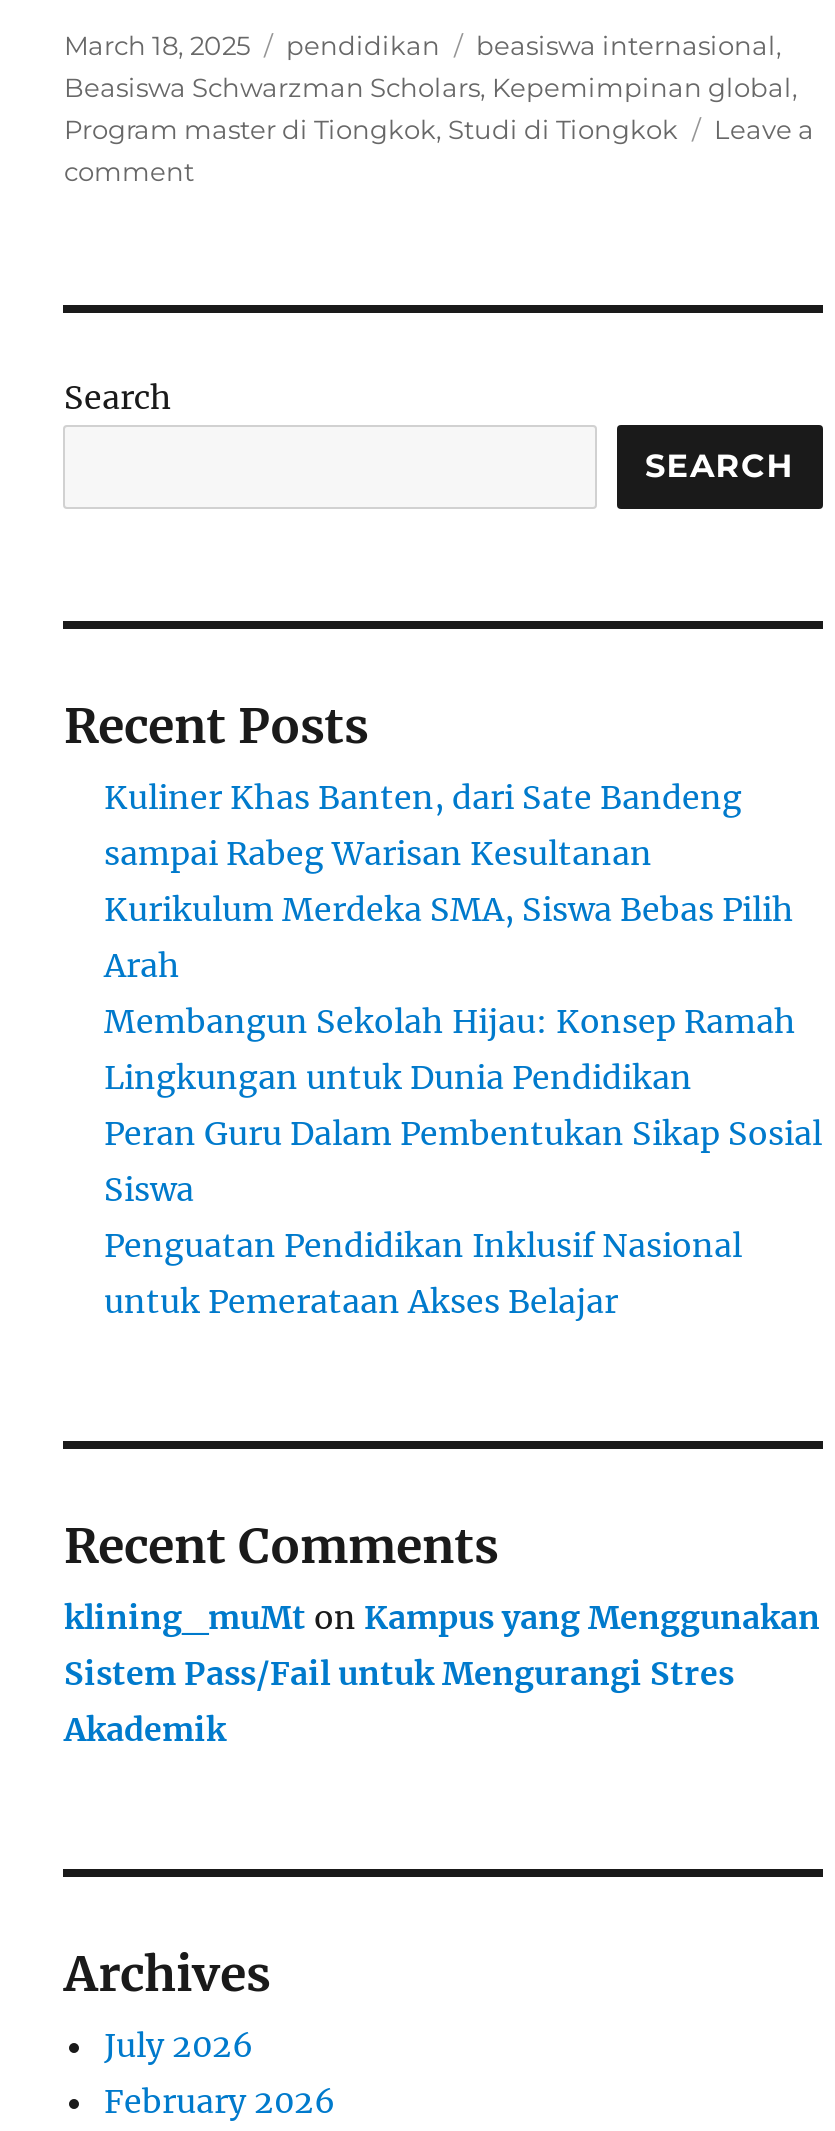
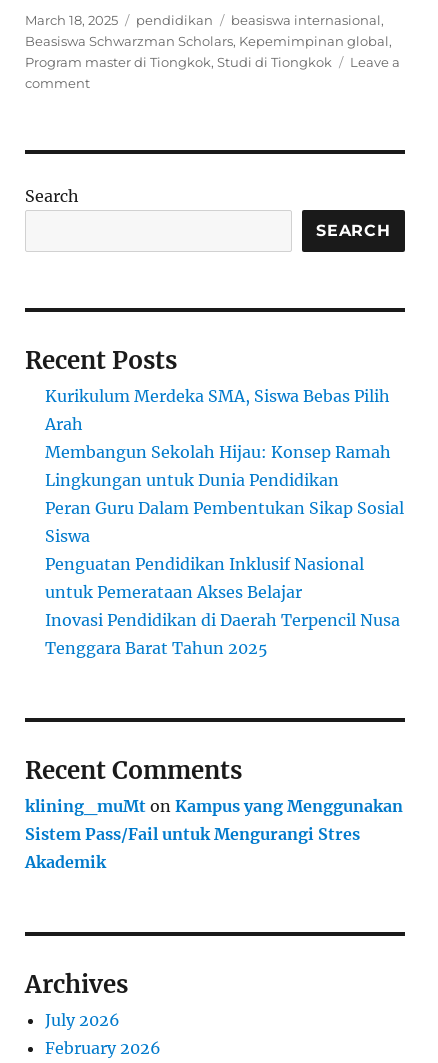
[104,776,742,872] Kuliner Khas Banten, dari Sate Bandeng | sampai Rabeg Warisan Kesultanan -> none
moved [104,888,822,1320] -> [45,385,404,601]: Kurikulum Merdeka SMA, Siswa Bebas Pilih | Arah | Membangun Sekolah Hijau: Konsep Ramah | Lingkungan untuk Dunia Pendidikan | Peran Guru Dalam Pembentukan Sikap Sosial | Siswa | Penguatan Pendidikan Inklusif Nasional | untuk Pemerataan Akses Belajar
none -> [45,609,400,657] Inovasi Pendidikan di Daerah Terpencil Nusa | Tenggara Barat Tahun 2025

